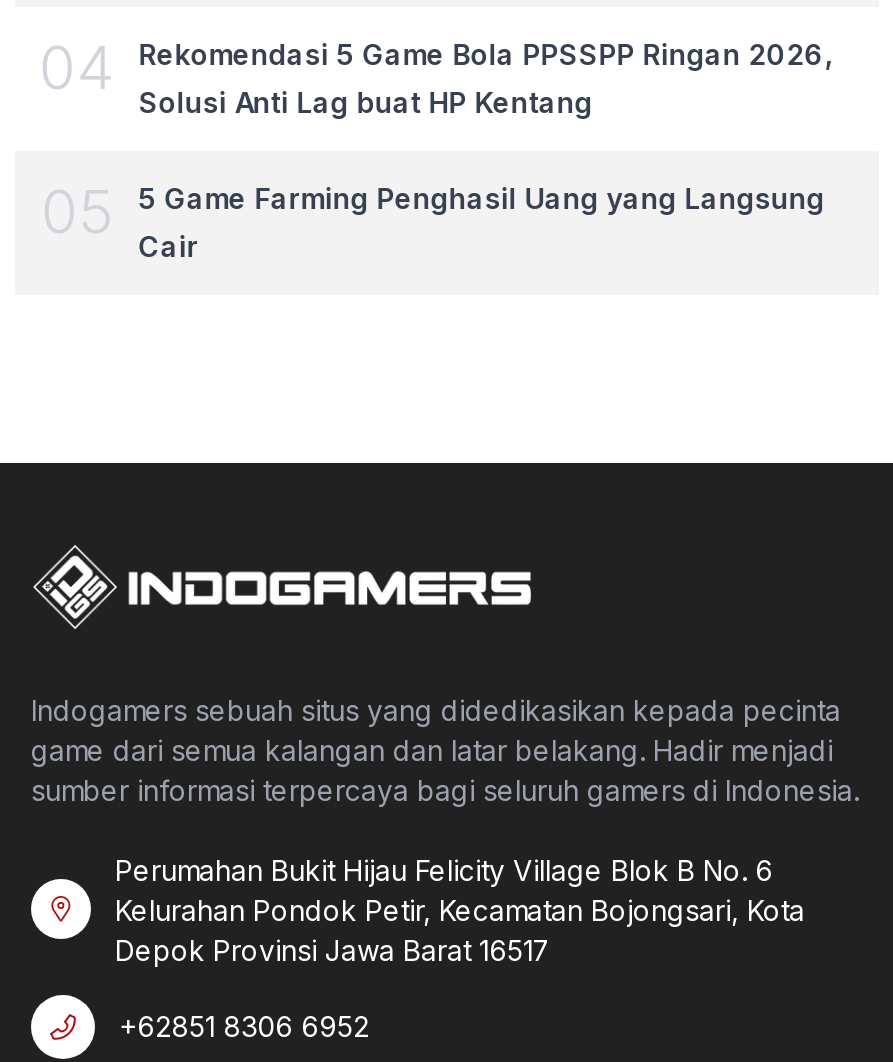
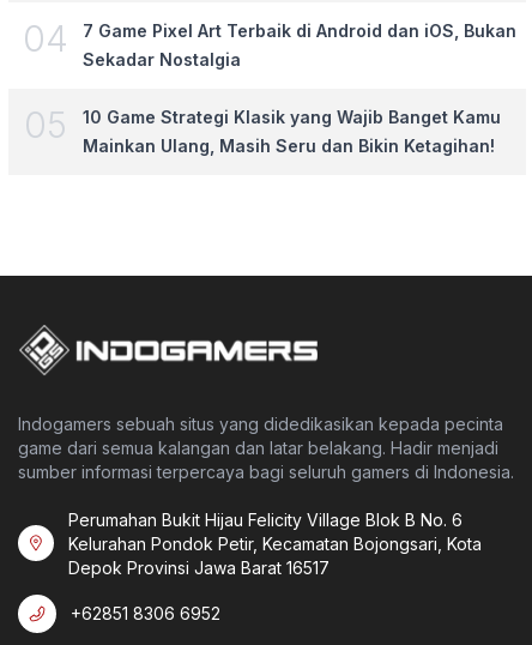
[138,36,832,118] Rekomendasi 5 Game Bola PPSSPP Ringan 2026, | Solusi Anti Lag buat HP Kentang -> [82,20,516,69] 7 Game Pixel Art Terbaik di Android dan iOS, Bukan | Sekadar Nostalgia
[138,180,824,262] 5 Game Farming Penghasil Uang yang Langsung | Cair -> [82,106,500,155] 10 Game Strategi Klasik yang Wajib Banget Kamu | Mainkan Ulang, Masih Seru dan Bikin Ketagihan!

